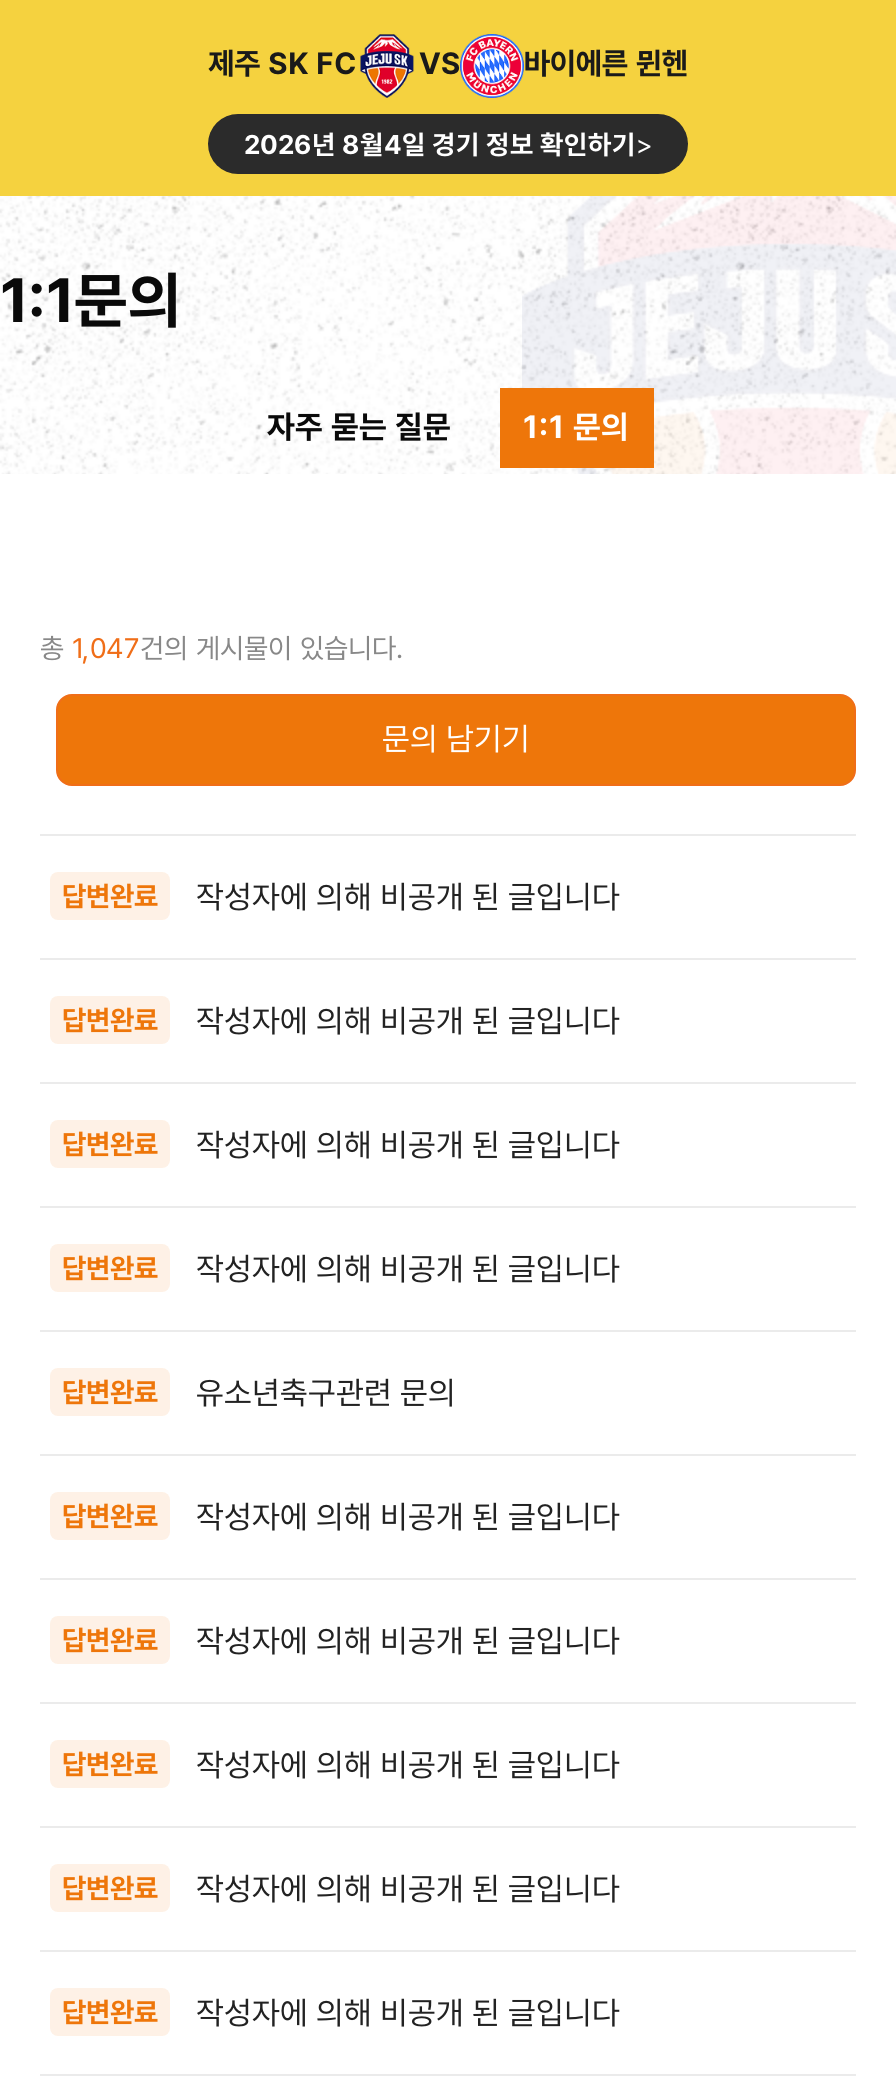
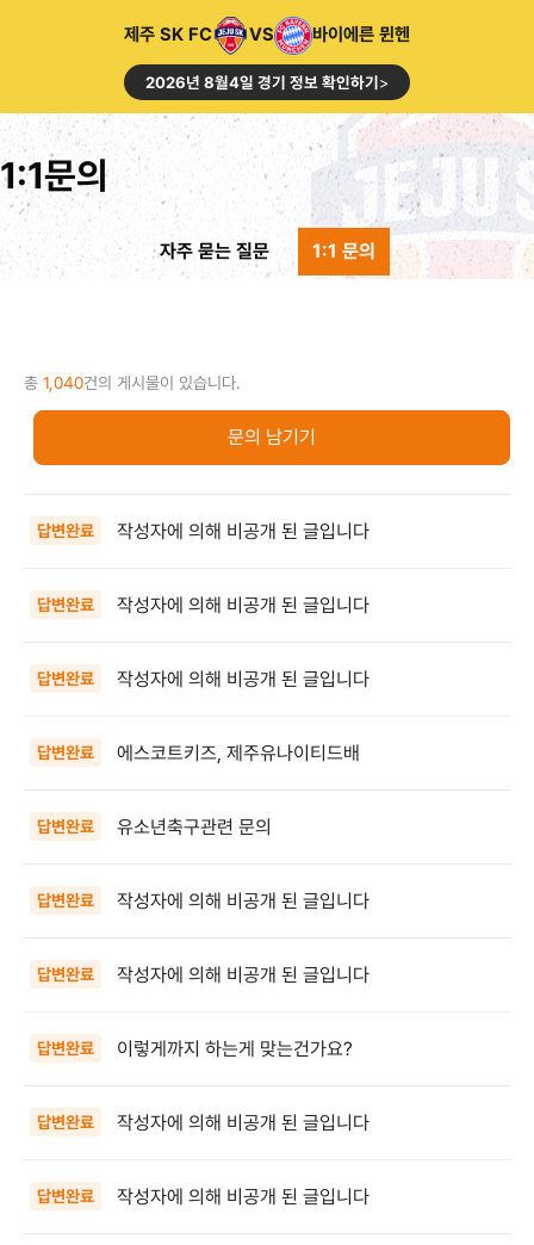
[40,632,404,664] 총 1,047건의 게시물이 있습니다. -> [24,373,241,392] 총 1,040건의 게시물이 있습니다.
[196,1250,620,1288] 작성자에 의해 비공개 된 글입니다 -> [117,742,360,764] 에스코트키즈, 제주유나이티드배
[196,1746,620,1784] 작성자에 의해 비공개 된 글입니다 -> [117,1037,353,1060] 이렇게까지 하는게 맞는건가요?

